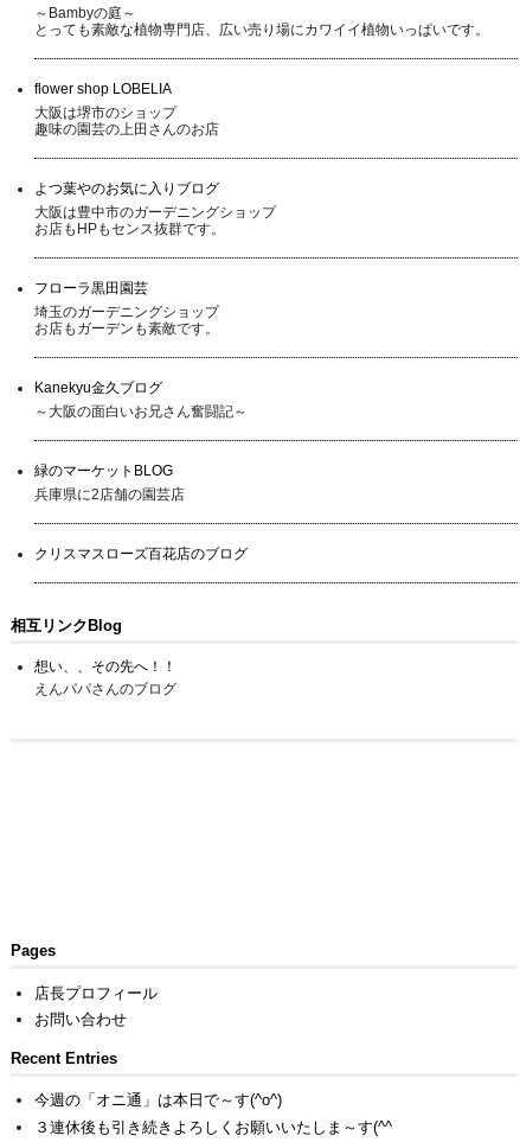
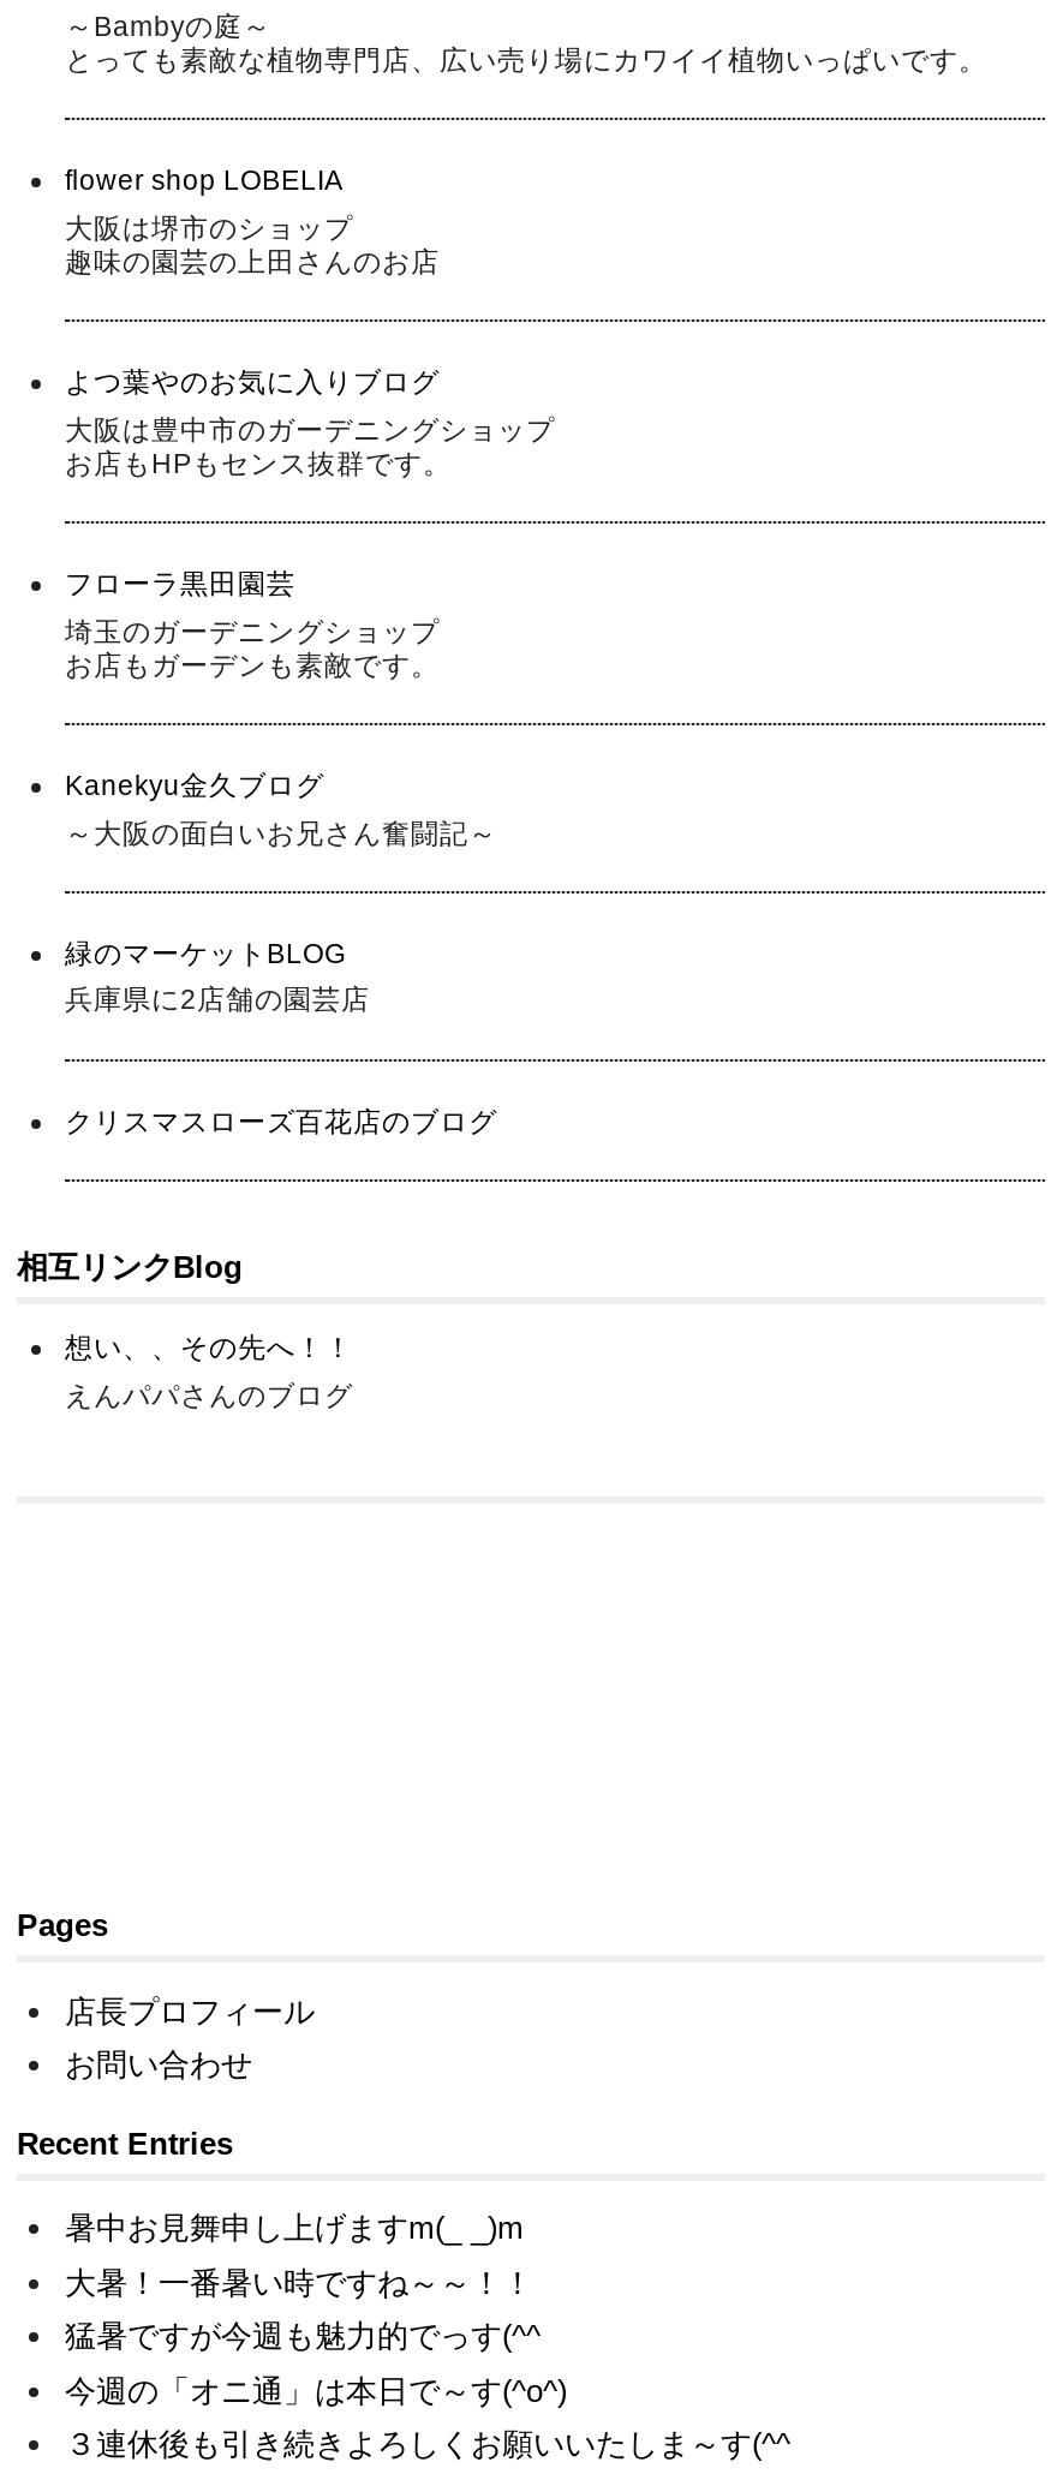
none -> [65,2211,572,2355] 暑中お見舞申し上げますm(_ _)m | 大暑！一番暑い時ですね～～！！ | 猛暑ですが今週も魅力的でっす(^^ゞ

